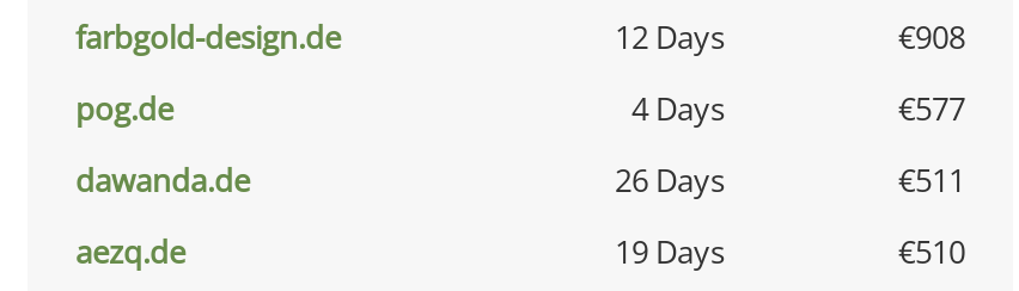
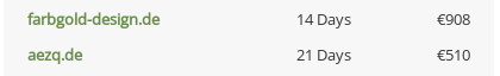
[615,16,725,58] 12 Days -> [296,8,351,30] 14 Days
[75,87,965,202] pog.de | 4 Days | €577 | dawanda.de | 26 Days | €511 -> none
[615,230,725,273] 19 Days -> [296,44,351,65] 21 Days

